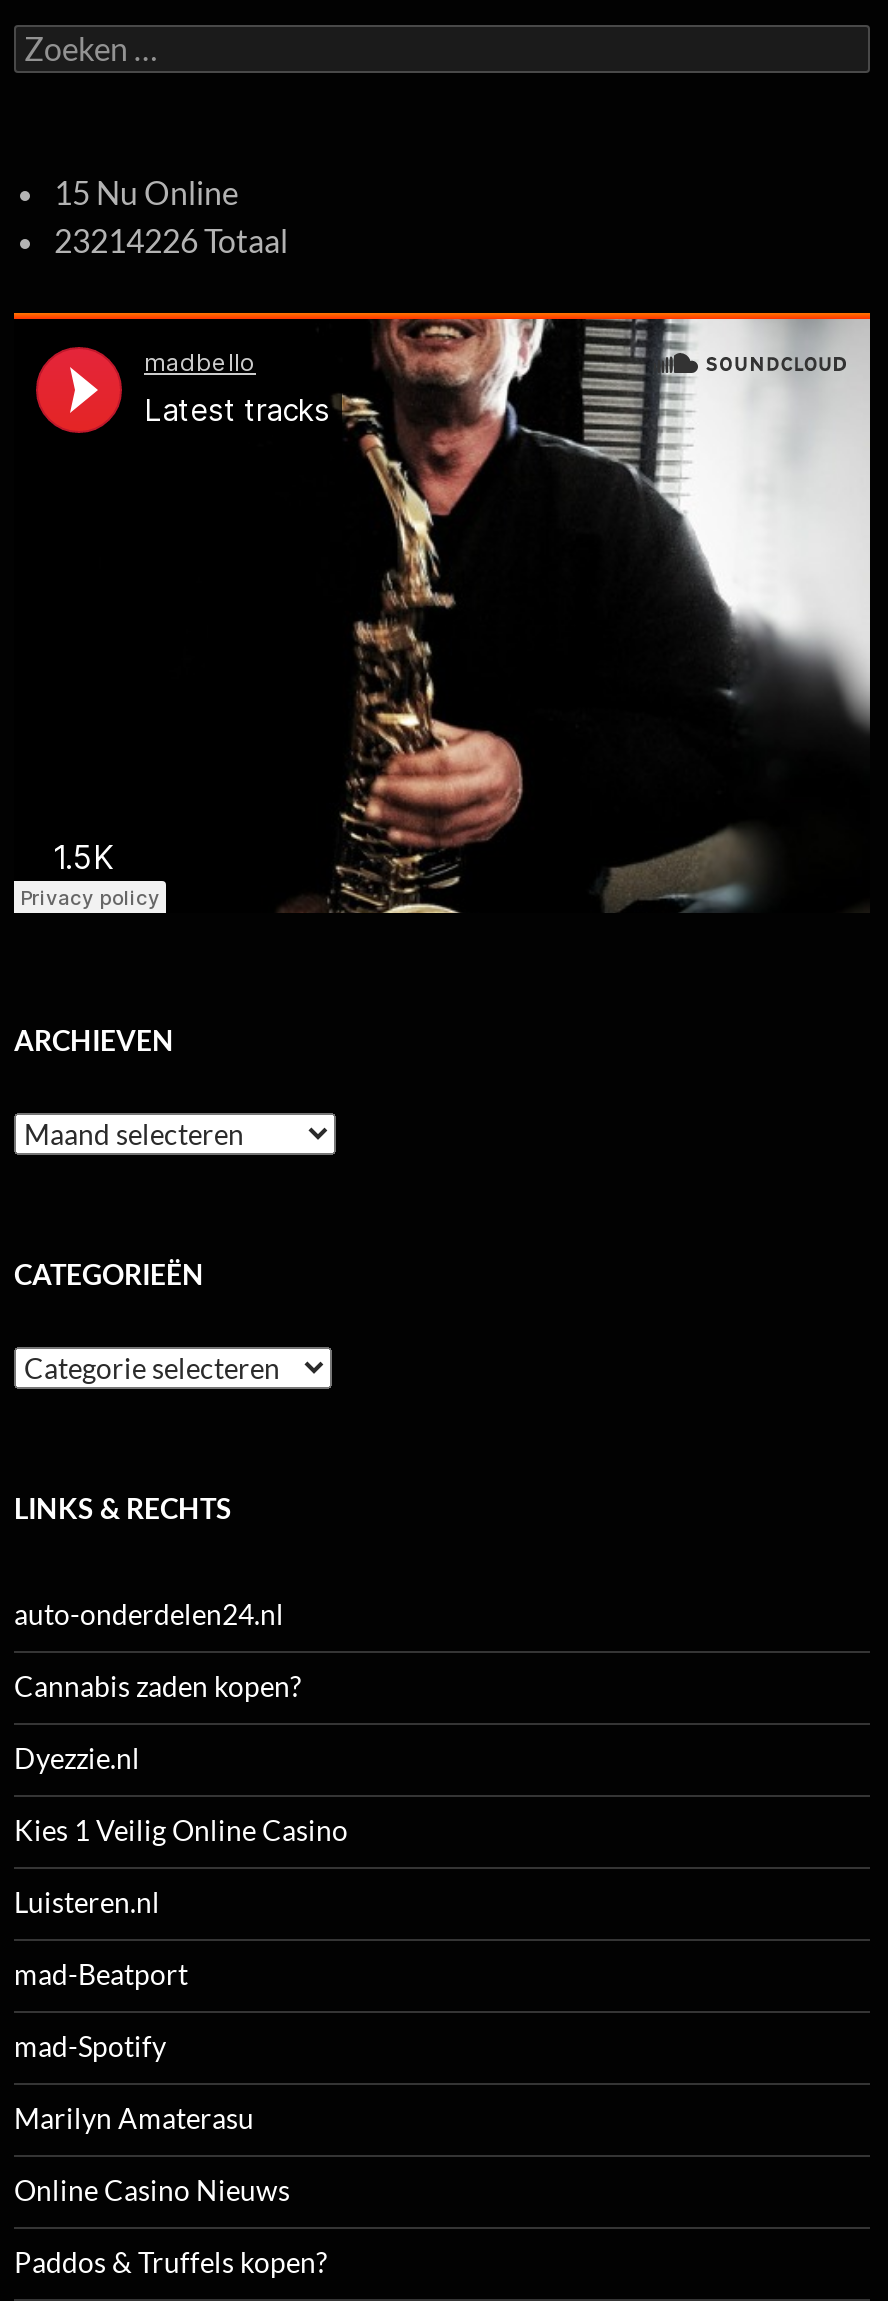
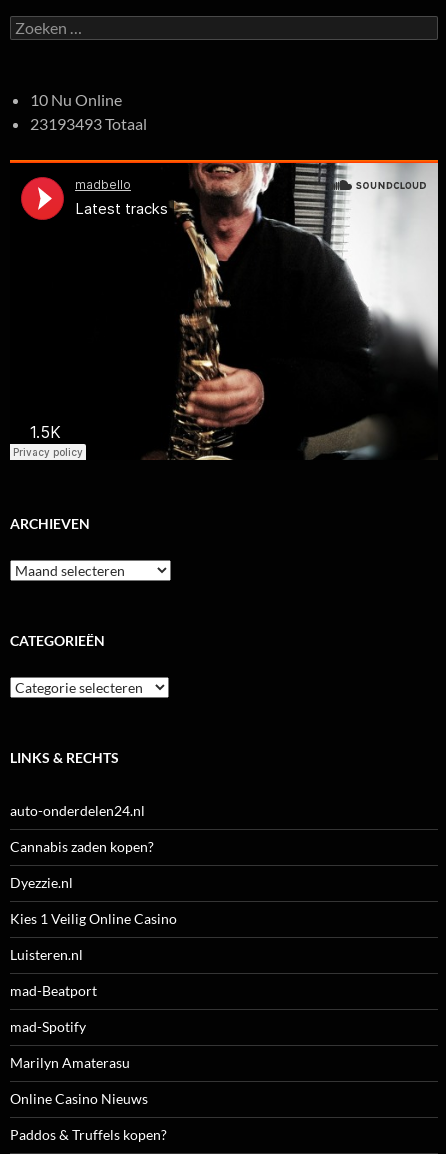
[54,174,238,212] 15 Nu Online -> [30,90,122,109] 10 Nu Online
[54,222,288,260] 23214226 Totaal -> [30,114,147,133] 23193493 Totaal

